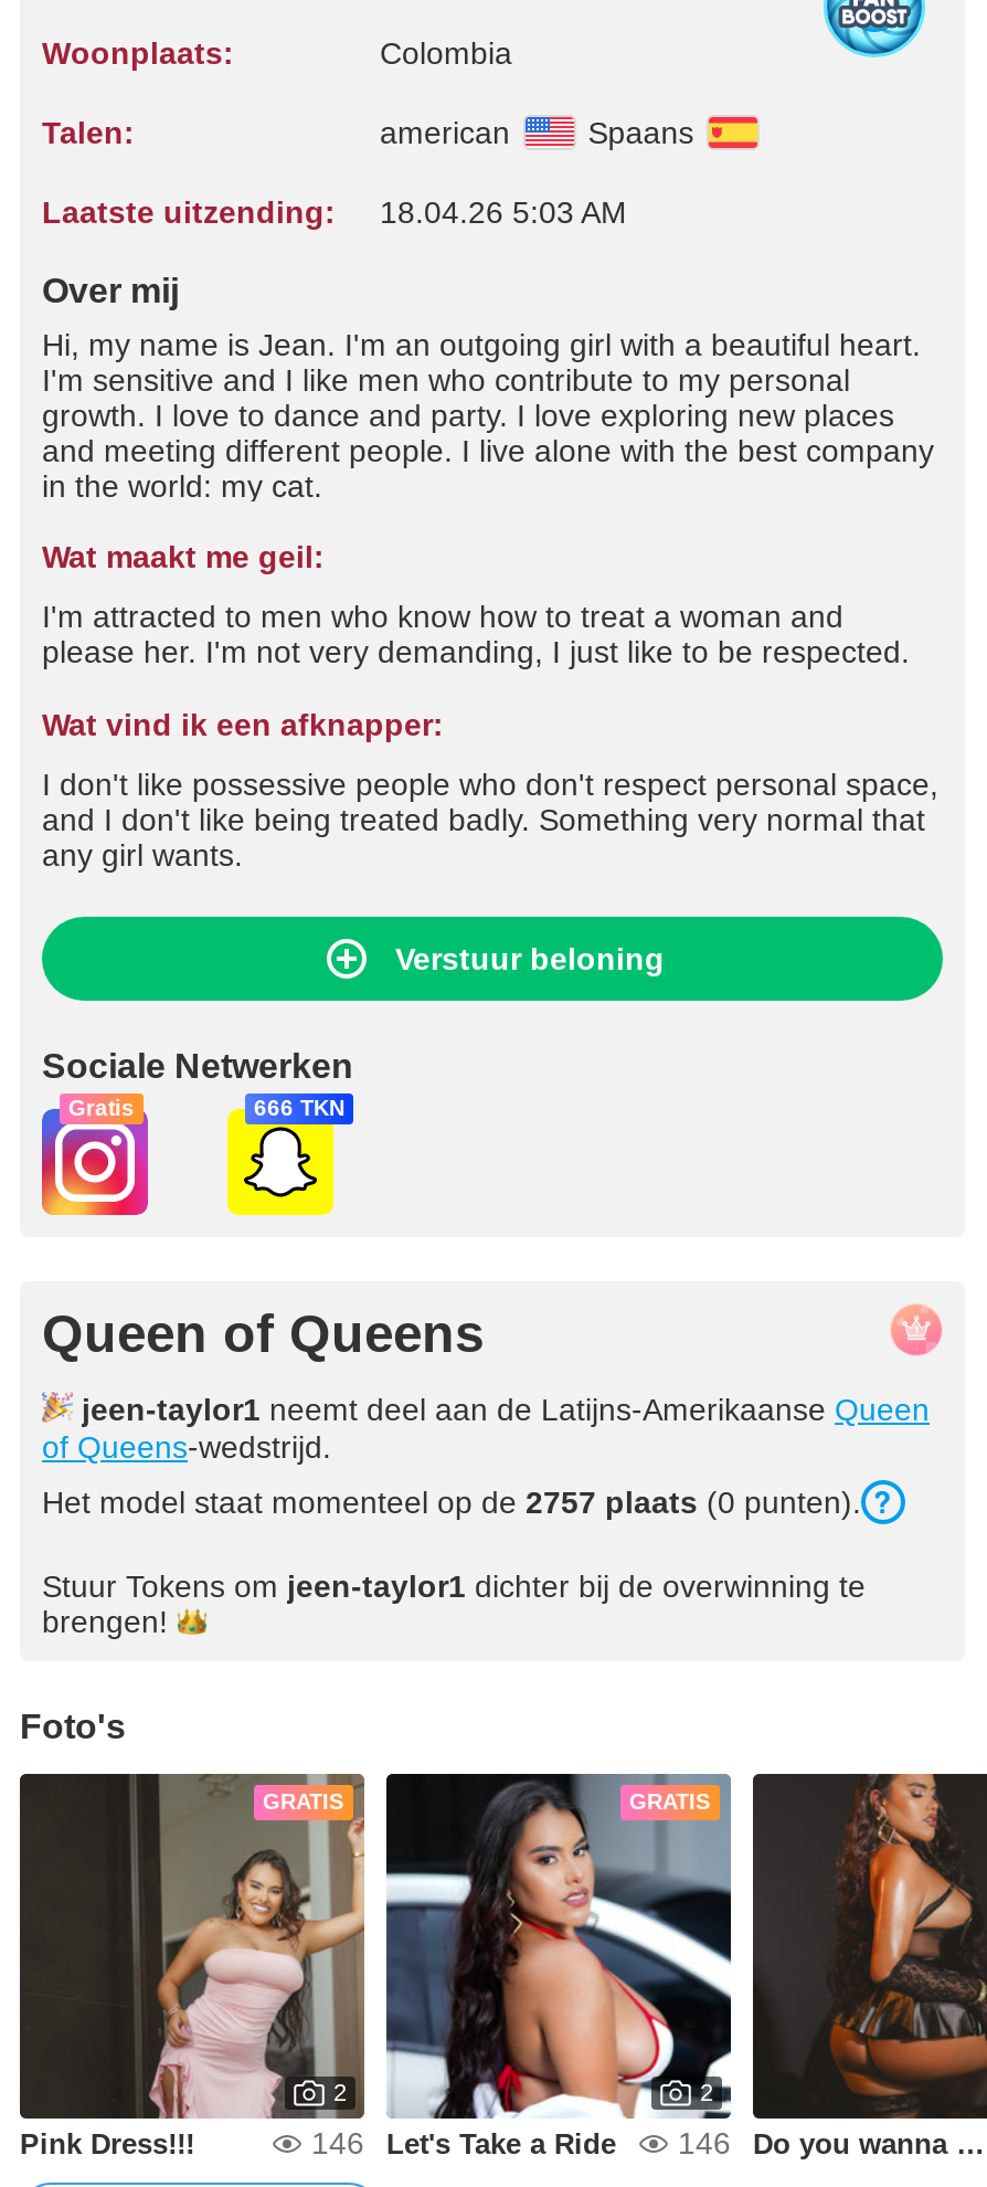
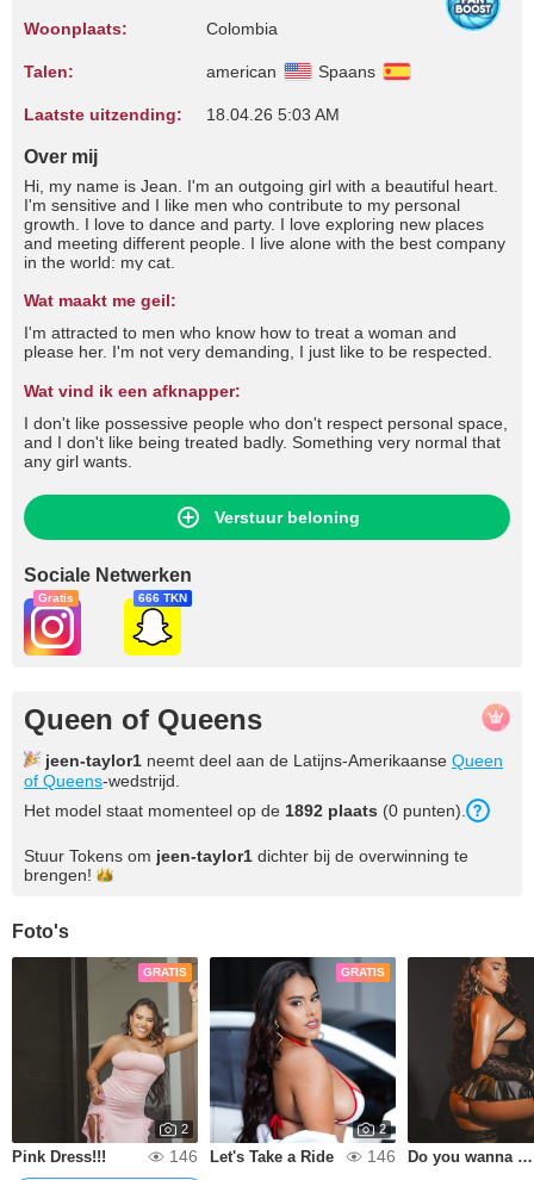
[42,1485,861,1520] Het model staat momenteel op de 2757 plaats (0 punten). -> [24,801,466,820] Het model staat momenteel op de 1892 plaats (0 punten).

